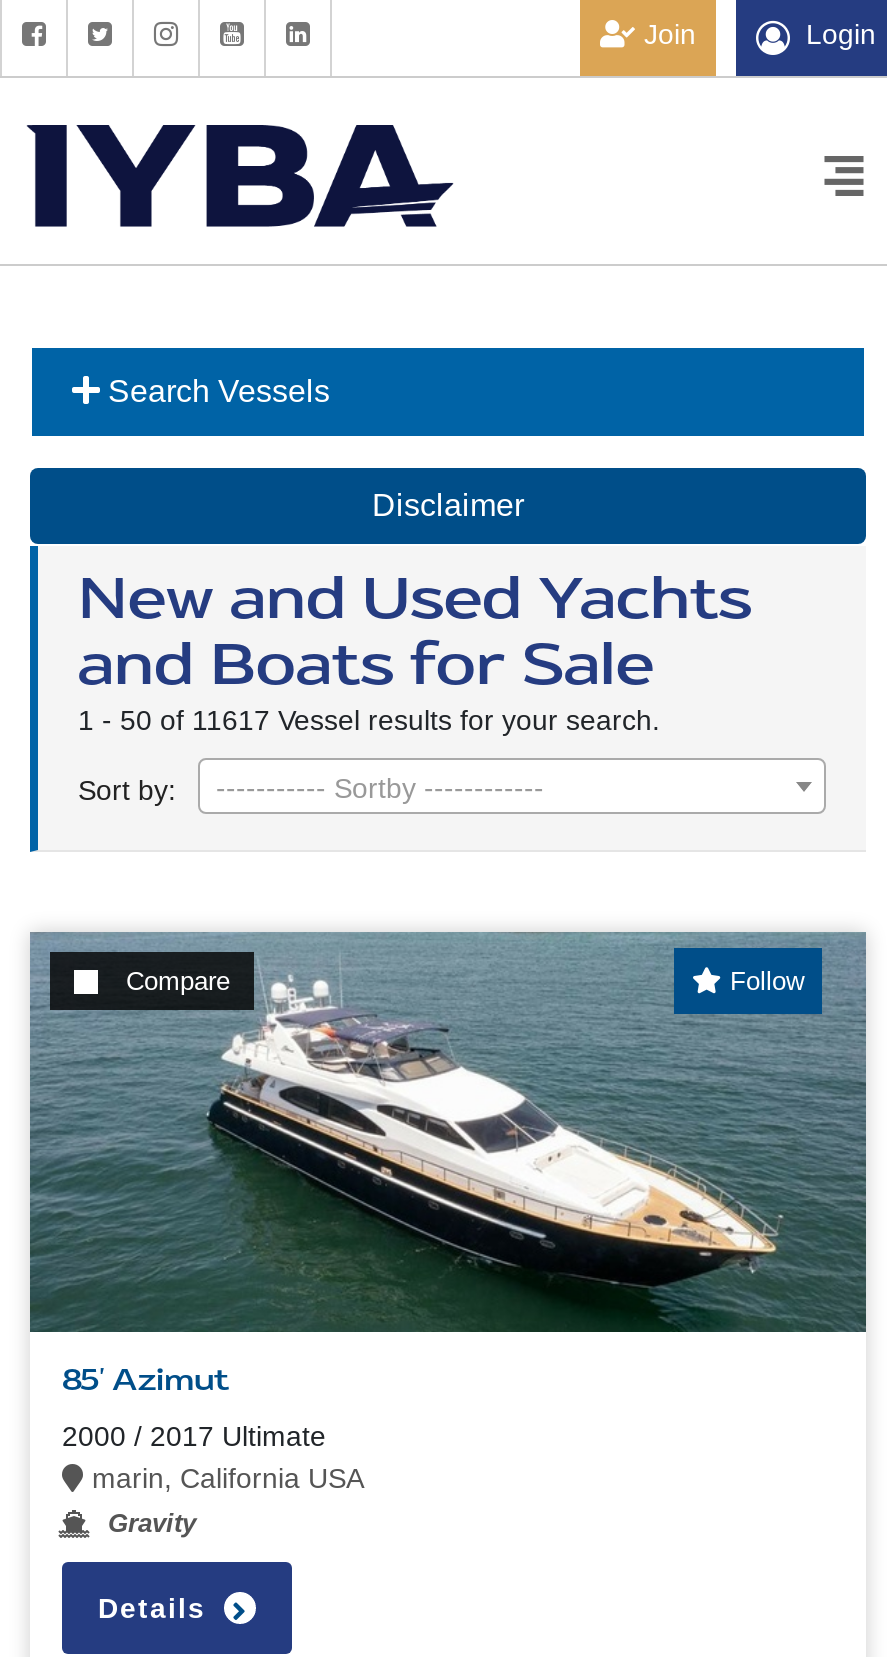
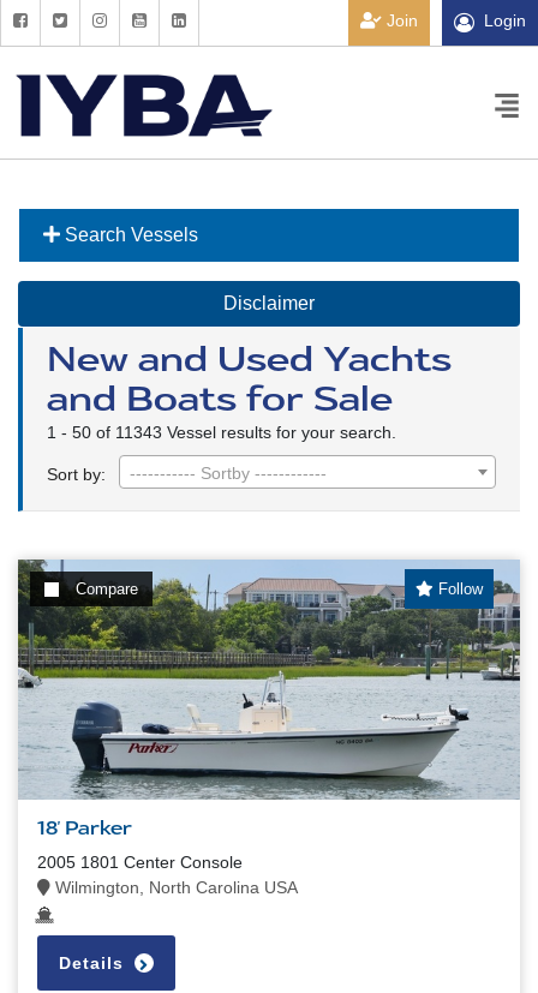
[78,704,660,736] 1 - 50 of 11617 Vessel results for your search. -> [47,423,396,442] 1 - 50 of 11343 Vessel results for your search.
[28,932,866,1400] [image] | 85' Azimut -> [18,560,520,841] [image] | 18' Parker
[62,1420,364,1538] 2000 / 2017 Ultimate | marin, California USA | Gravity -> [37,853,298,897] 2005 1801 Center Console | Wilmington, North Carolina USA

